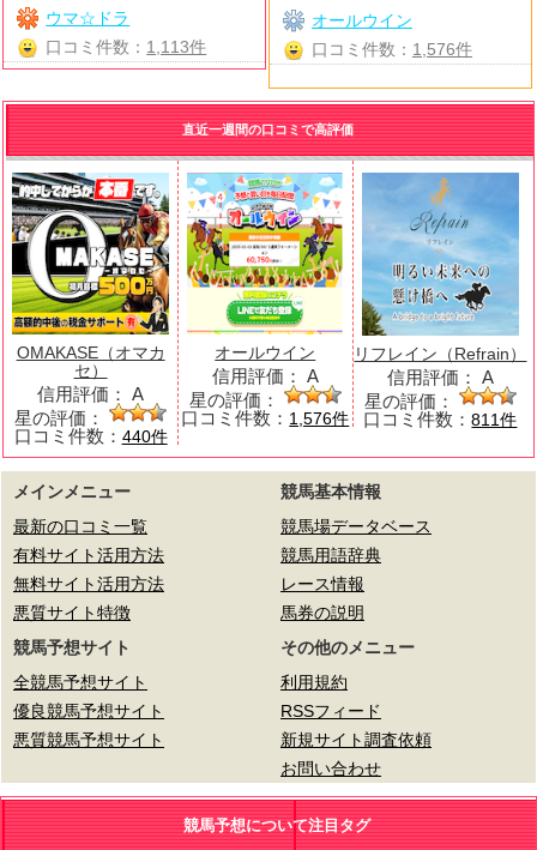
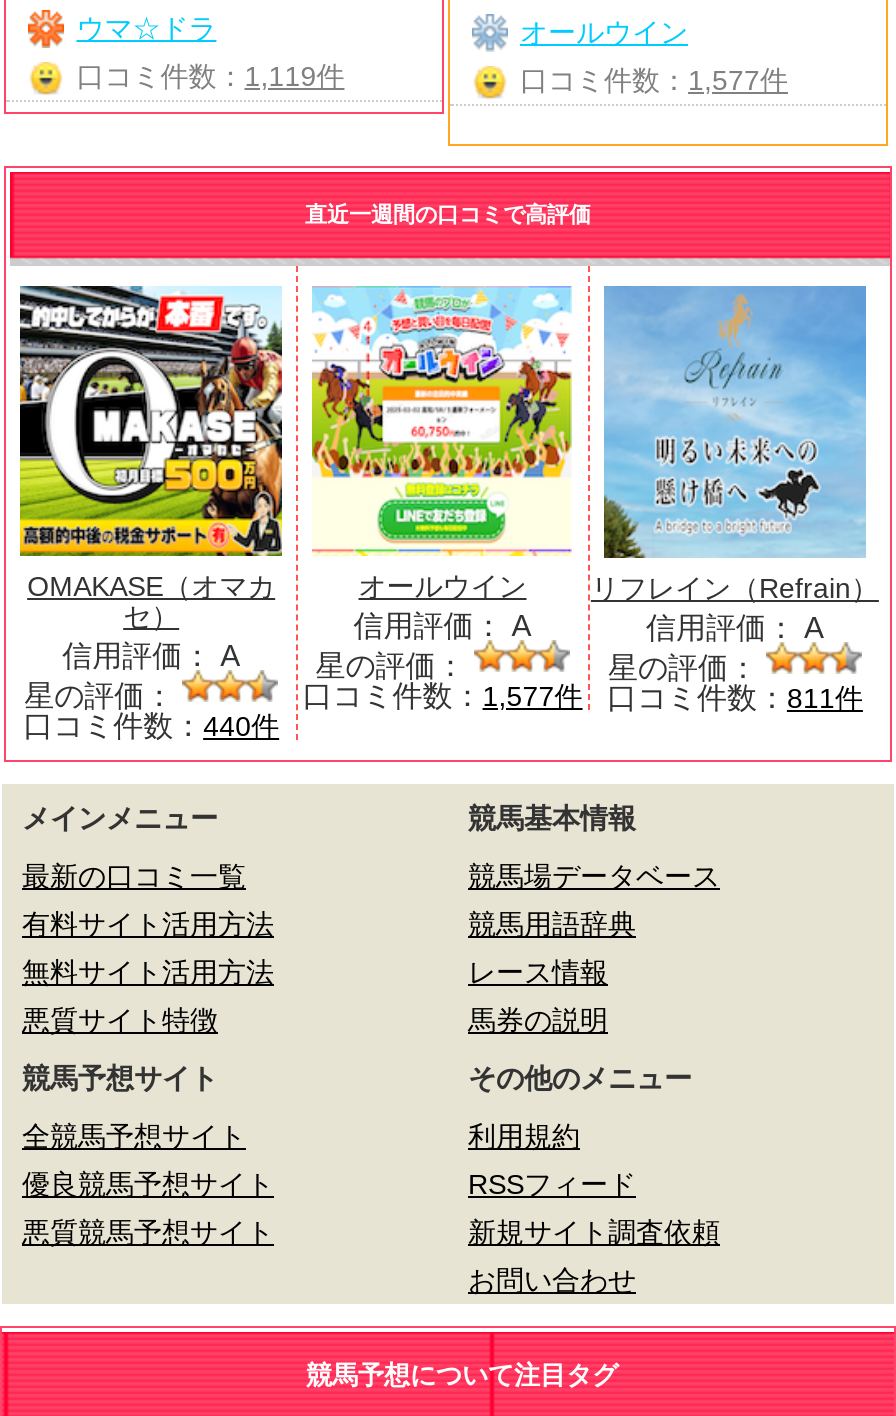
[46,37,206,56] 口コミ件数：1,113件 -> [76,60,344,92] 口コミ件数：1,119件
[312,40,472,59] 口コミ件数：1,576件 -> [520,64,788,96] 口コミ件数：1,577件
[181,408,349,428] 口コミ件数：1,576件 -> [303,678,583,712] 口コミ件数：1,577件

